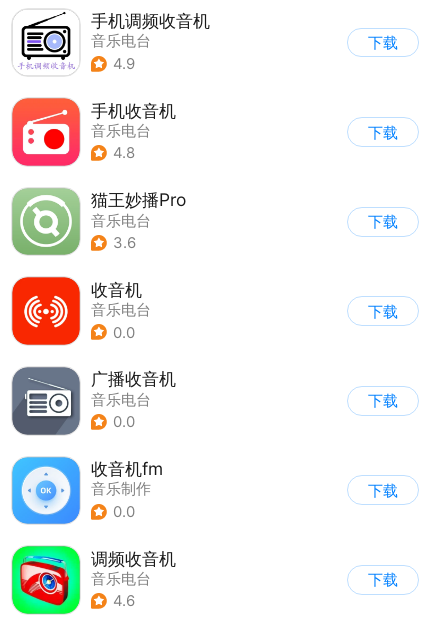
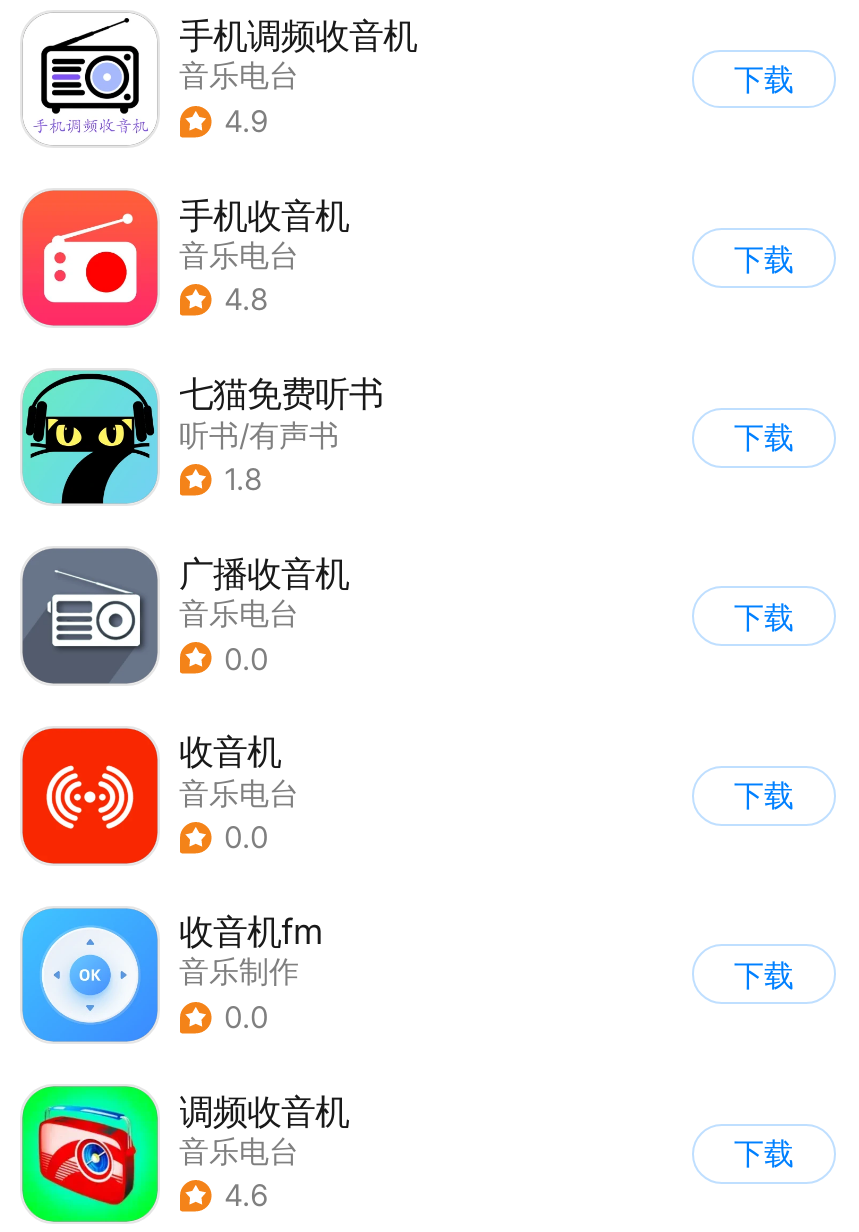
[12,188,185,255] [image] | 猫王妙播Pro | 音乐电台 | 3.6 -> [22,370,383,506] [image] | 七猫免费听书 | 听书/有声书 | 1.8
moved [11,276,141,346] -> [20,726,281,866]: [image] | 收音机
moved [11,366,175,436] -> [20,546,349,686]: [image] | 广播收音机

